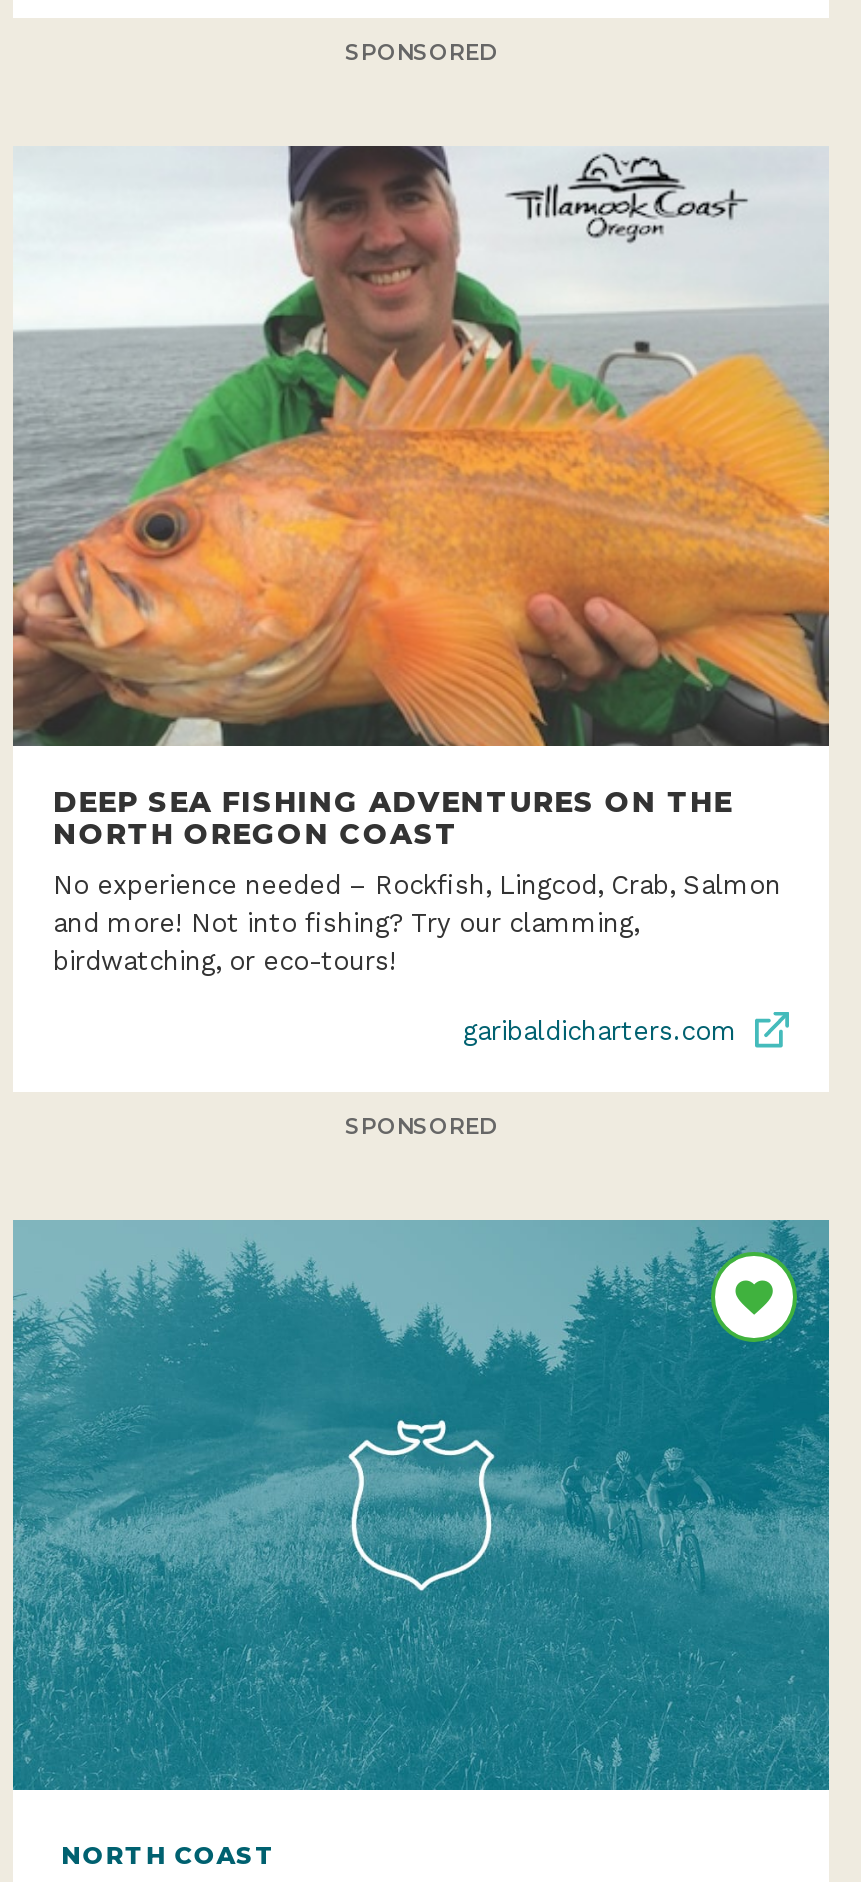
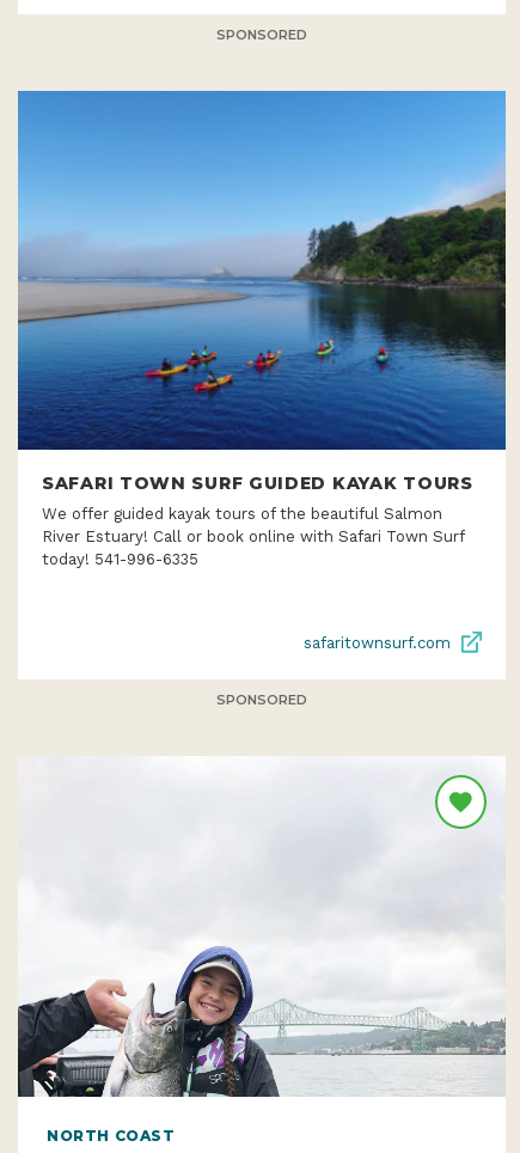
[11,144,831,852] [image] | DEEP SEA FISHING ADVENTURES ON THE | NORTH OREGON COAST -> [17,90,507,494] [image] | SAFARI TOWN SURF GUIDED KAYAK TOURS
[53,870,781,976] No experience needed – Rockfish, Lingcod, Crab, Salmon | and more! Not into fishing? Try our clamming, | birdwatching, or eco-tours! -> [42,504,464,568] We offer guided kayak tours of the beautiful Salmon | River Estuary! Call or book online with Safari Town Surf | today! 541-996-6335
[463,1016,737,1046] garibaldicharters.com -> [304,634,451,652] safaritownsurf.com
[11,1218,831,1792] [image] -> [17,756,506,1098] [image]

